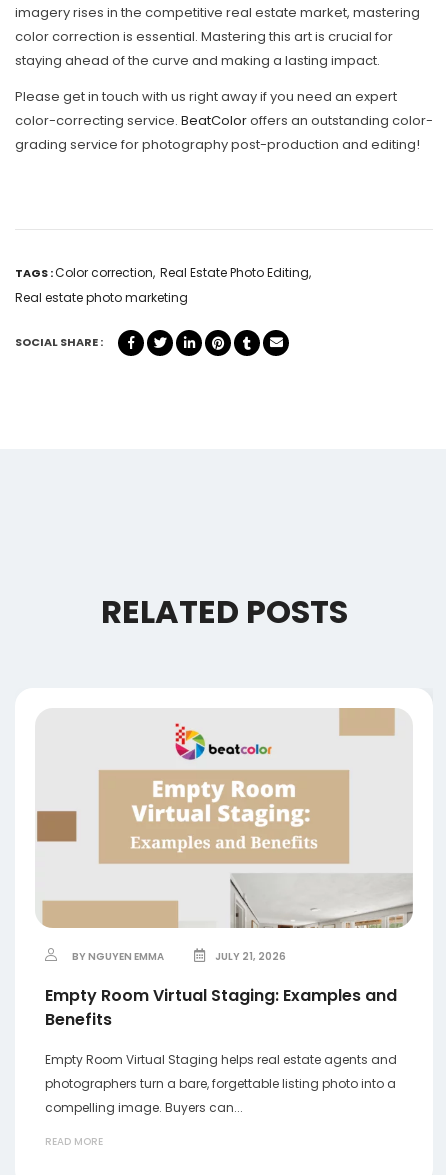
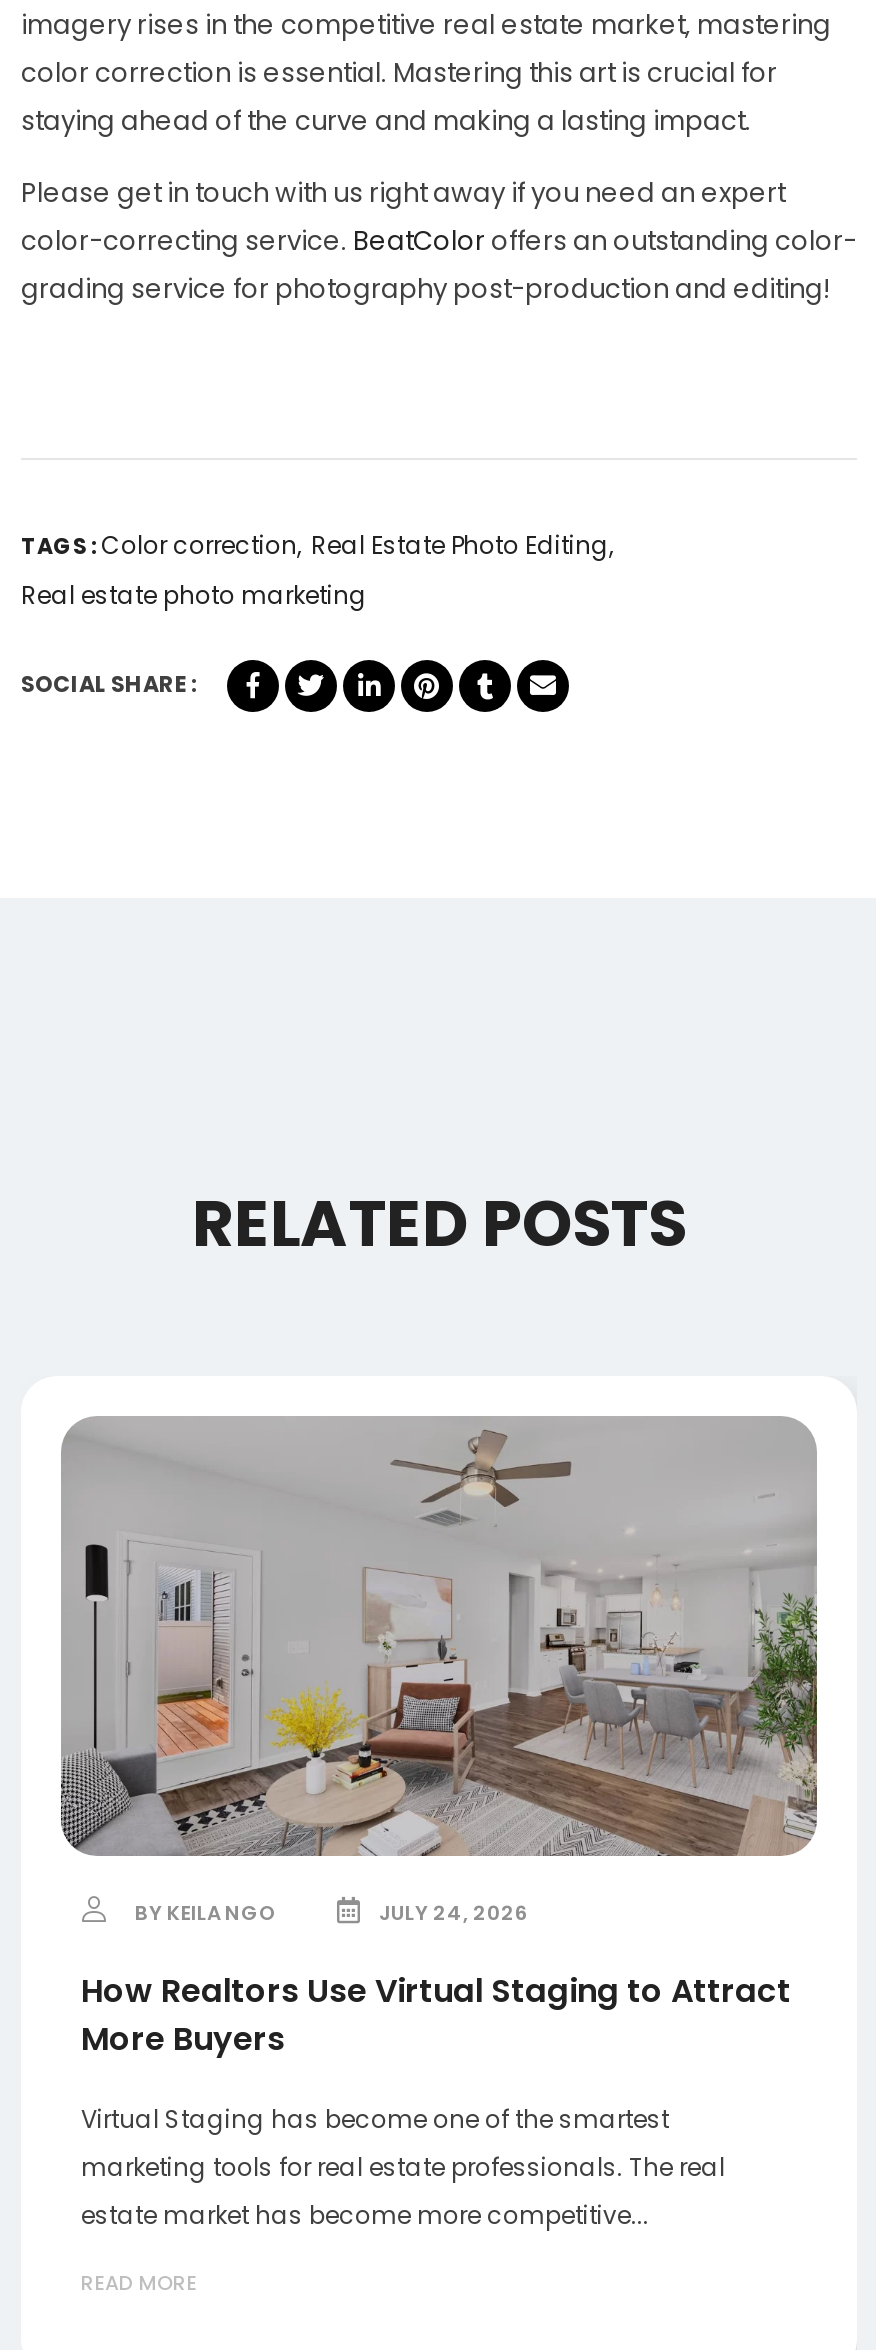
[35,708,413,964] [image] | BY NGUYEN EMMA | JULY 21, 2026 -> [59,1416,819,1928] [image] | BY KEILA NGO | JULY 24, 2026
[45,984,397,1031] Empty Room Virtual Staging: Examples and | Benefits -> [81,1968,791,2062] How Realtors Use Virtual Staging to Attract | More Buyers
[45,1051,397,1116] Empty Room Virtual Staging helps real estate agents and | photographers turn a bare, forgettable listing photo into a | compelling image. Buyers can... -> [81,2102,725,2232] Virtual Staging has become one of the smartest | marketing tools for real estate professionals. The real | estate market has become more competitive...

